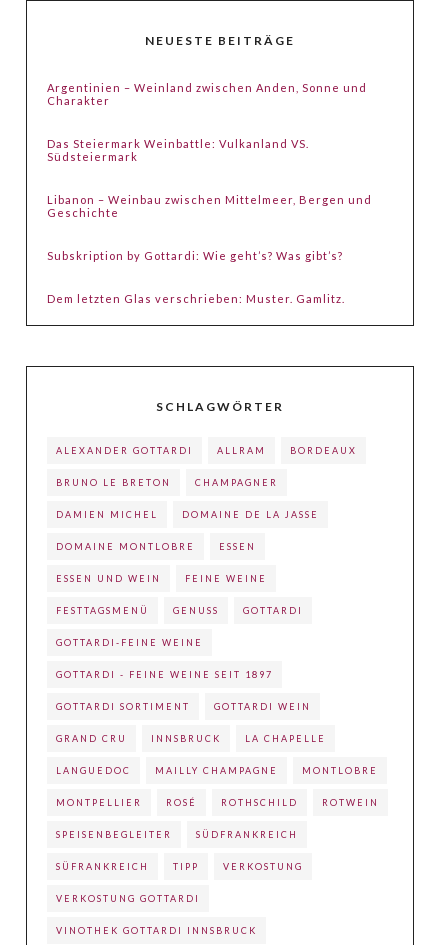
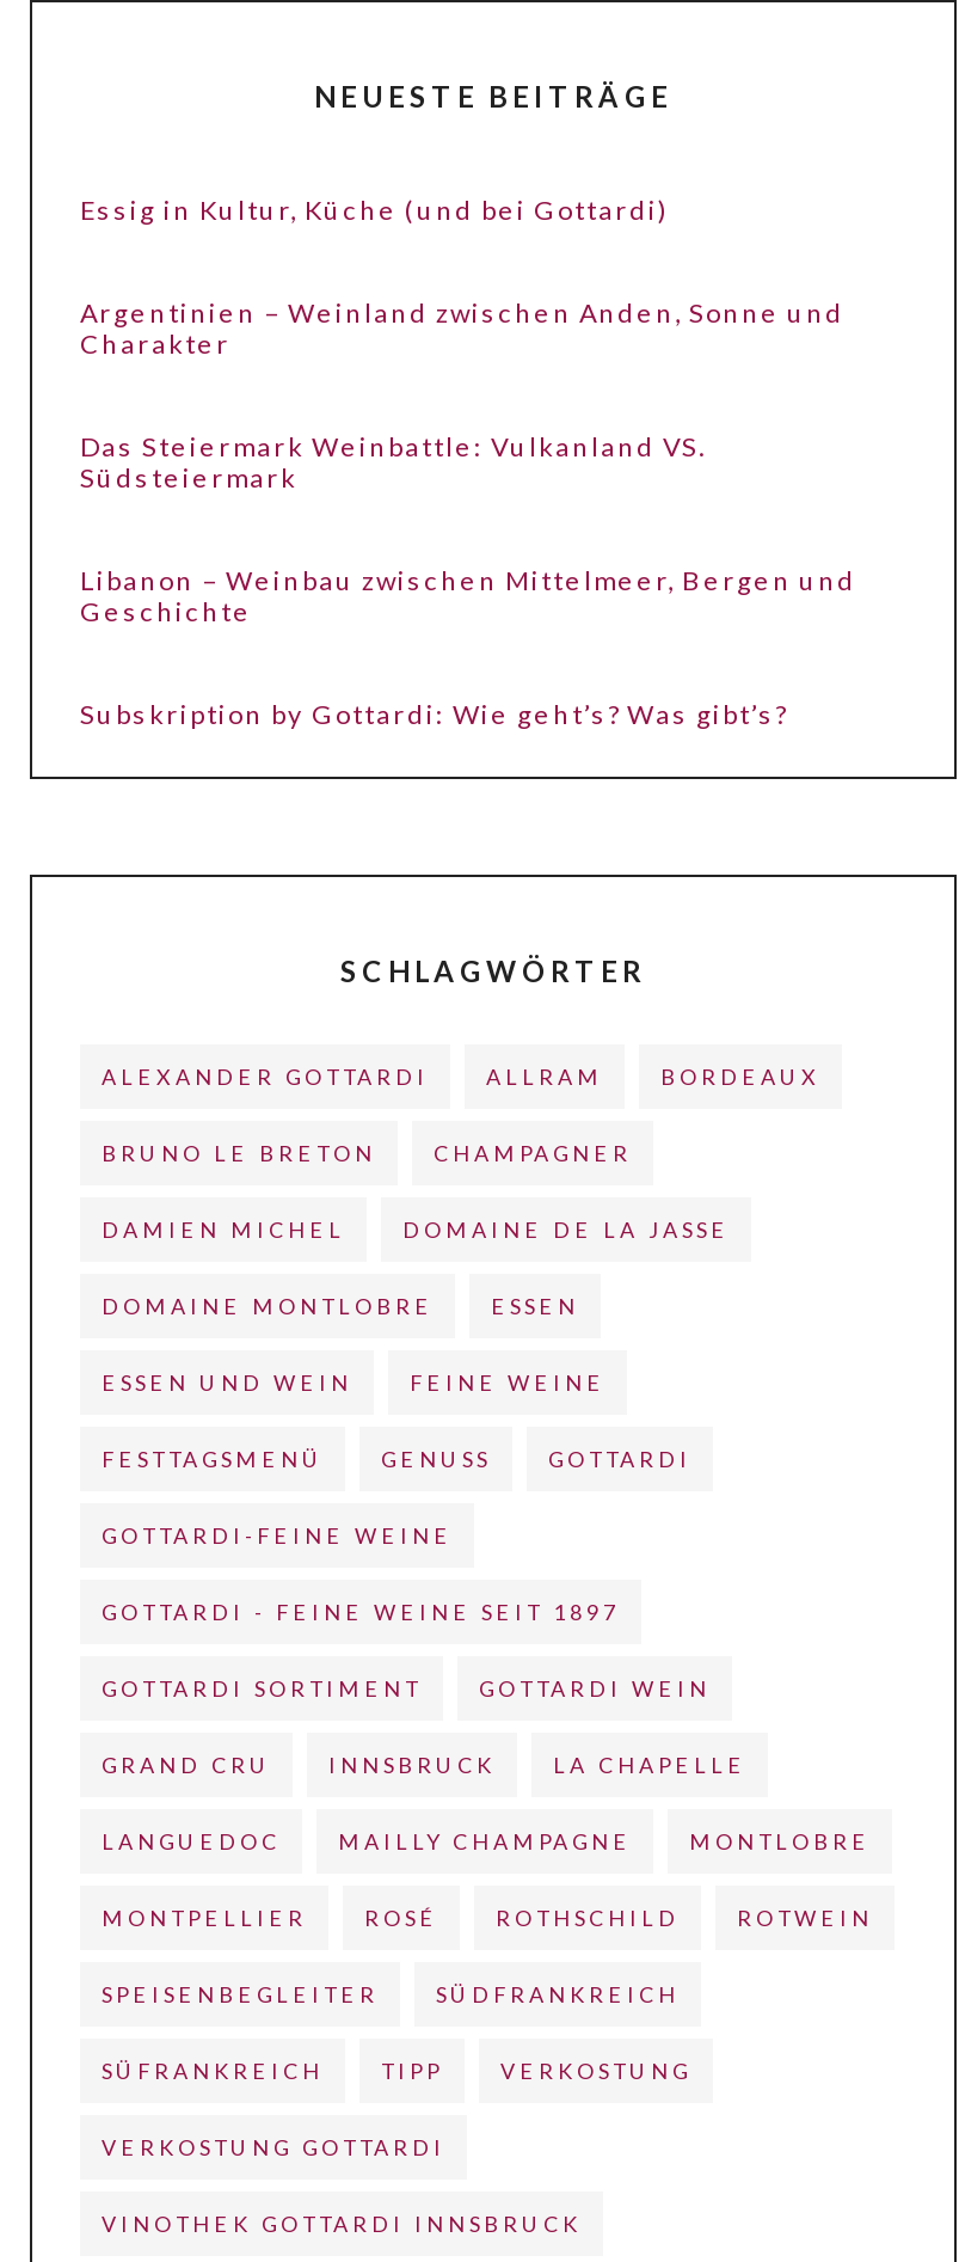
none -> [80,195,670,226] Essig in Kultur, Küche (und bei Gottardi)
moved [47,81,372,262] -> [80,298,856,730]: Argentinien – Weinland zwischen Anden, Sonne und | Charakter | Das Steiermark Weinbattle: Vulkanland VS. | Südsteiermark | Libanon – Weinbau zwischen Mittelmeer, Bergen und | Geschichte | Subskription by Gottardi: Wie geht’s? Was gibt’s?
[47,292,345,305] Dem letzten Glas verschrieben: Muster. Gamlitz. -> none

